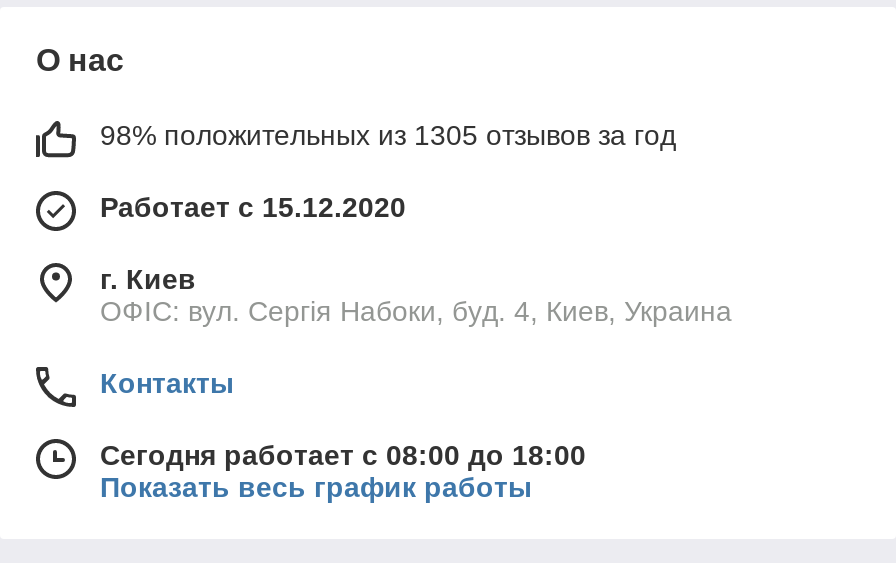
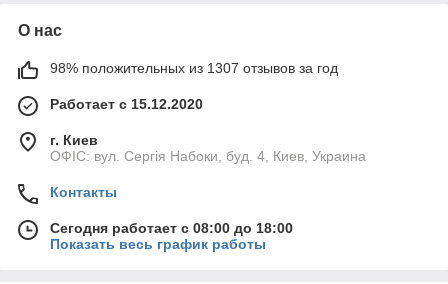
[100,118,676,150] 98% положительных из 1305 отзывов за год -> [50,60,338,76] 98% положительных из 1307 отзывов за год

